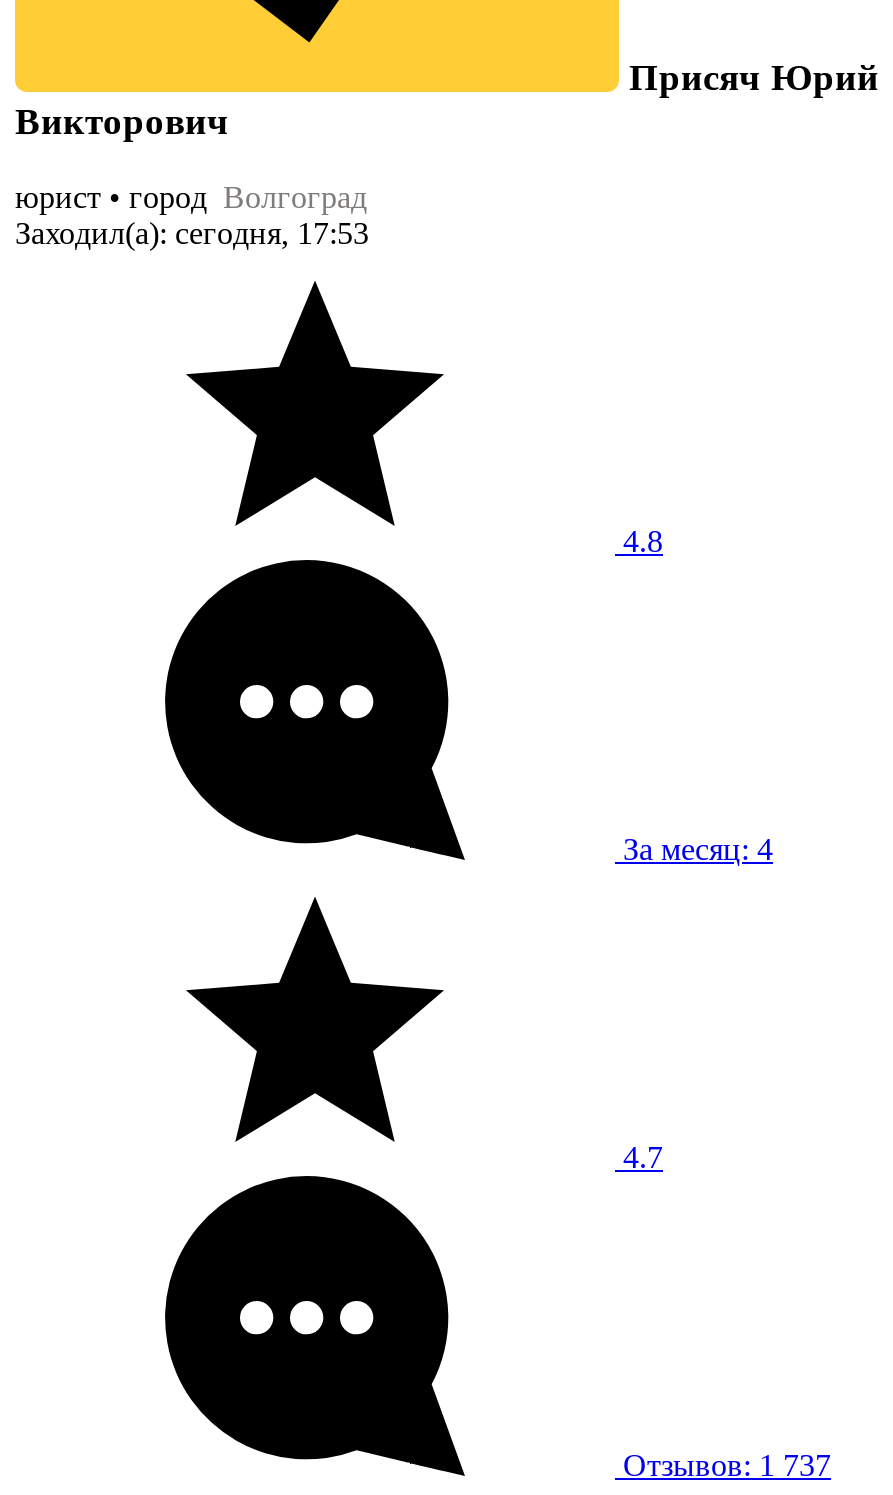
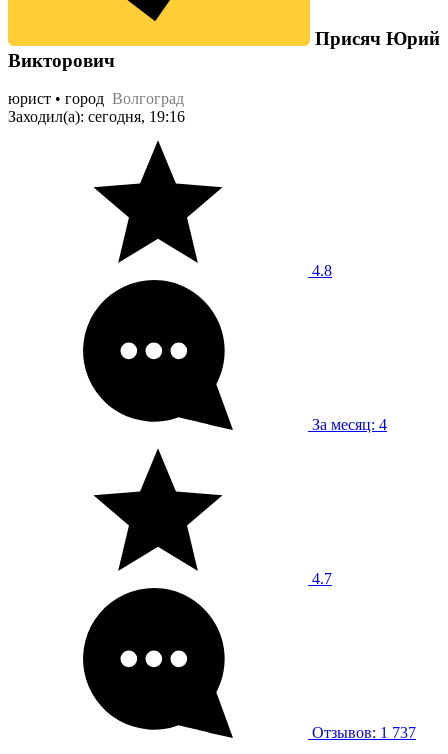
[15,217,369,251] Заходил(а): сегодня, 17:53 -> [8,108,185,125] Заходил(а): сегодня, 19:16

